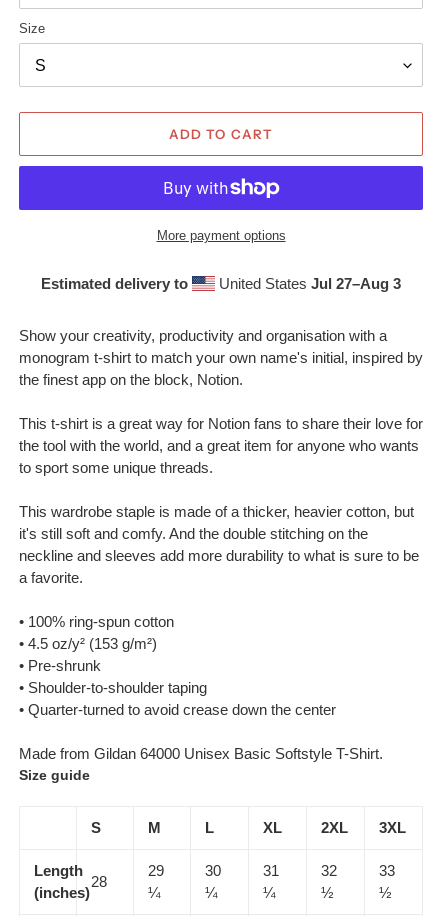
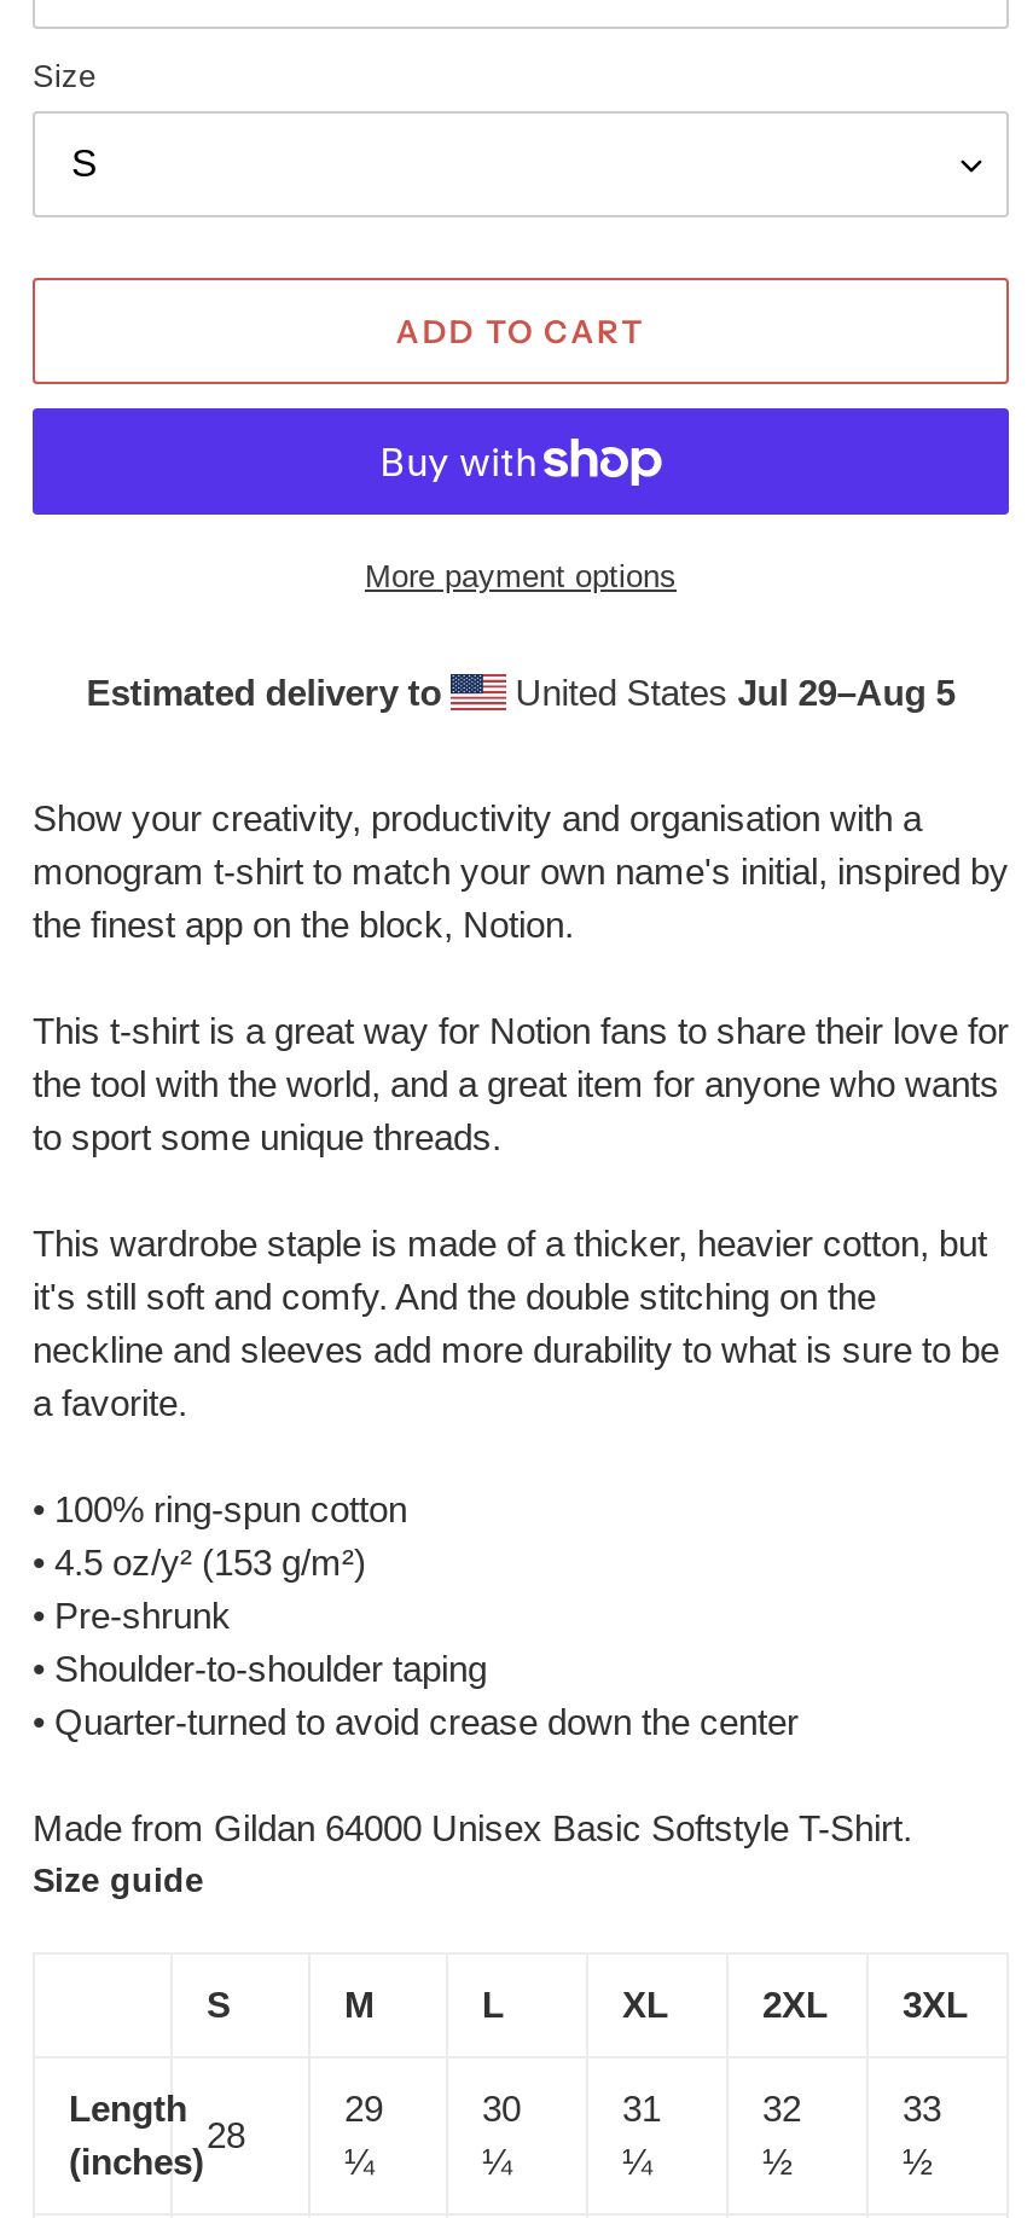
[215,275,401,292] United States Jul 27–Aug 3 -> [506,671,955,712] United States Jul 29–Aug 5

